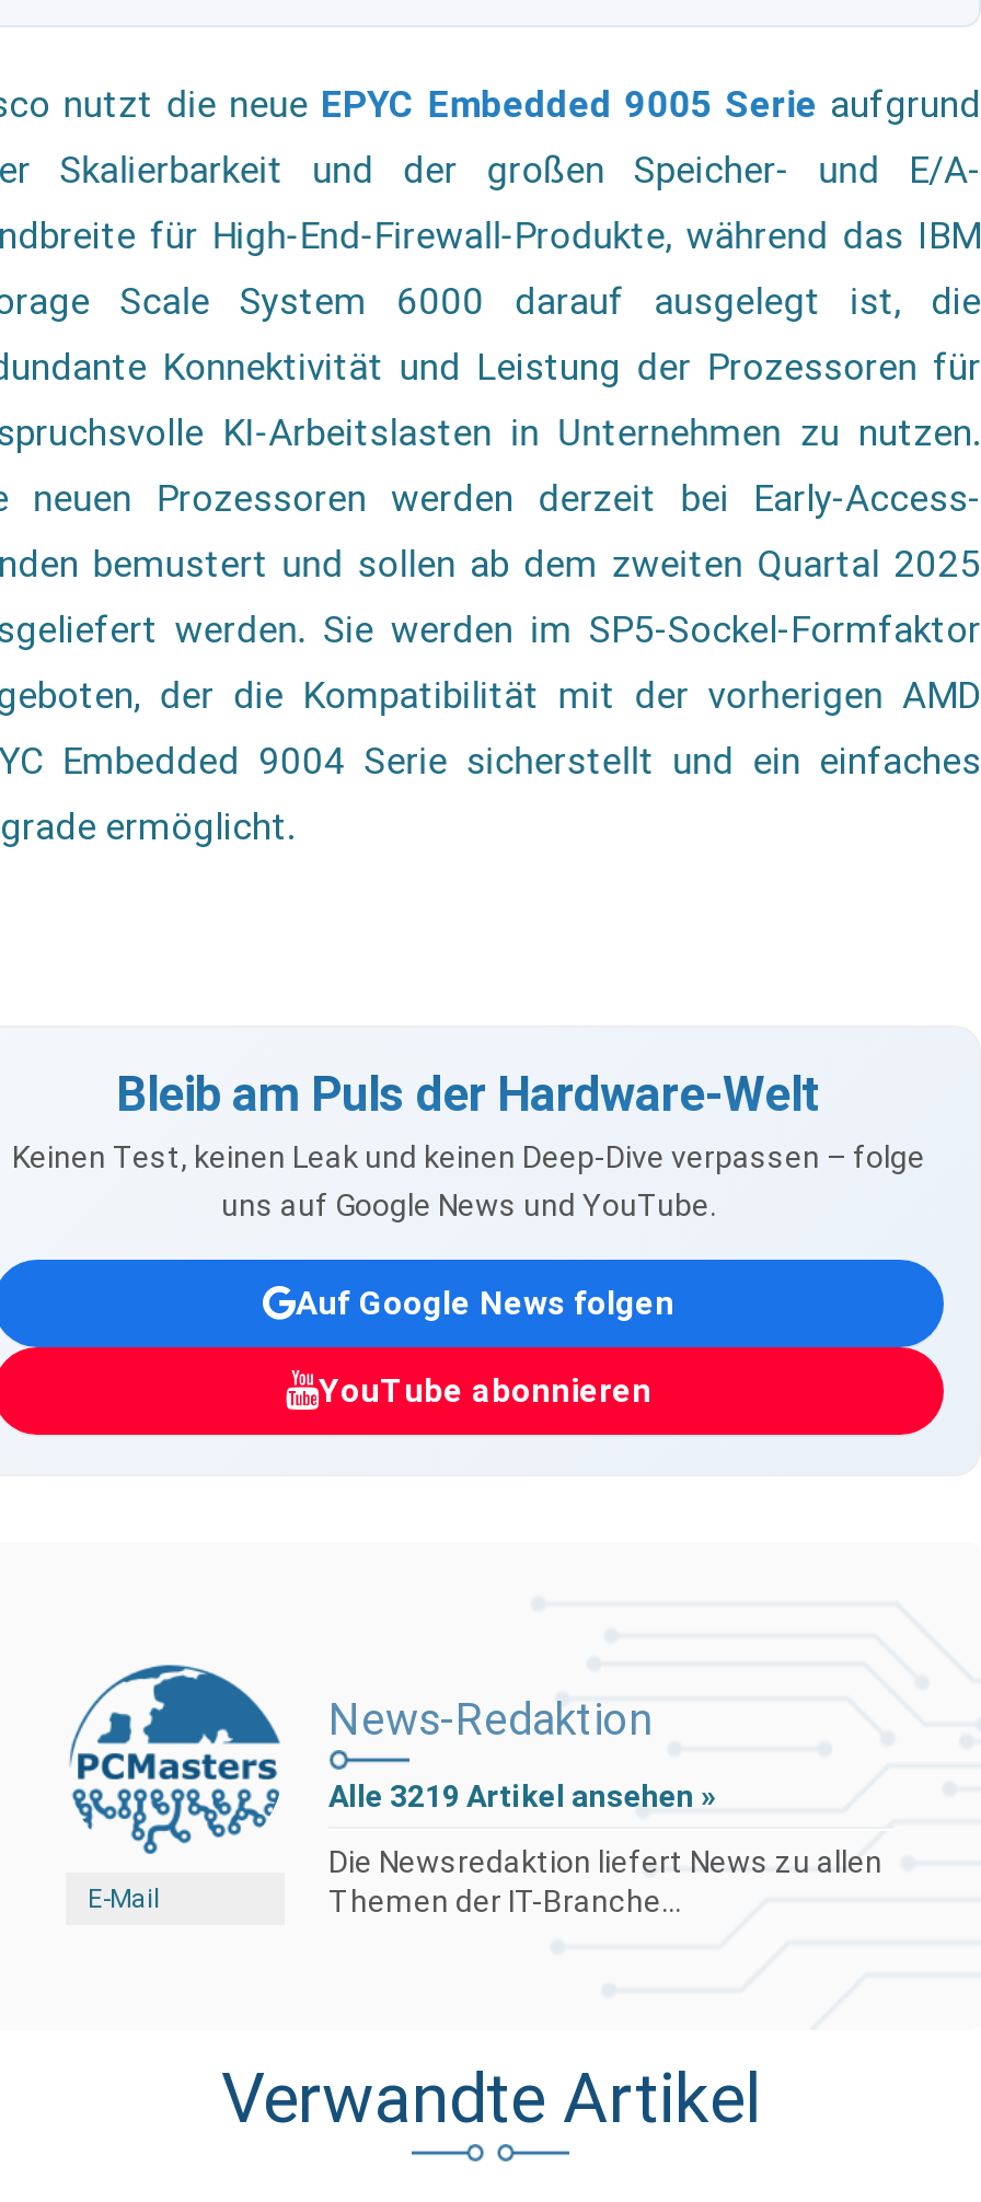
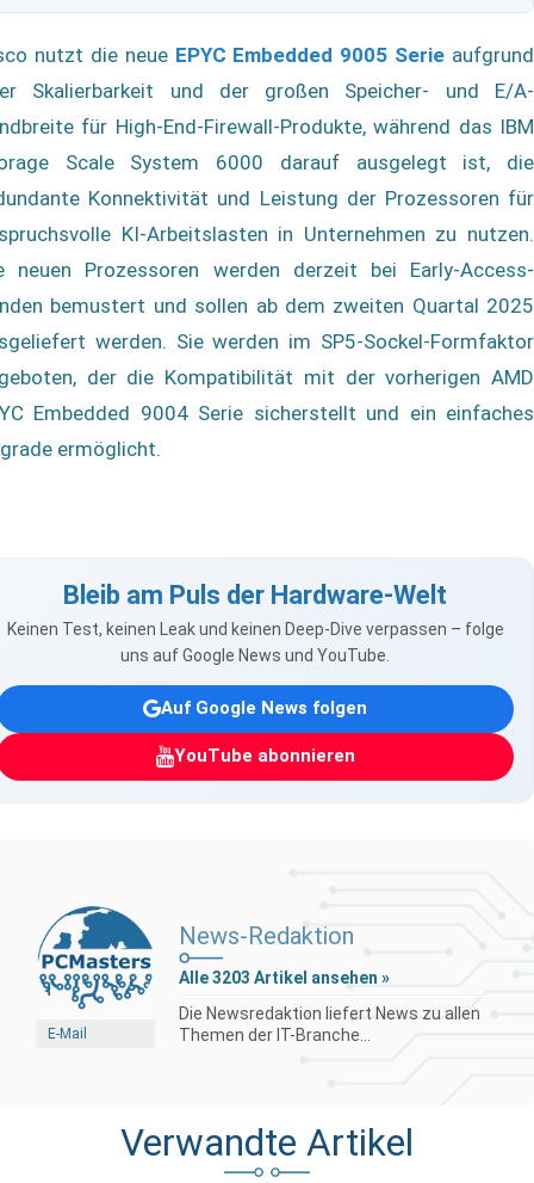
[328,1779,716,1814] Alle 3219 Artikel ansehen » -> [179,968,390,987] Alle 3203 Artikel ansehen »

